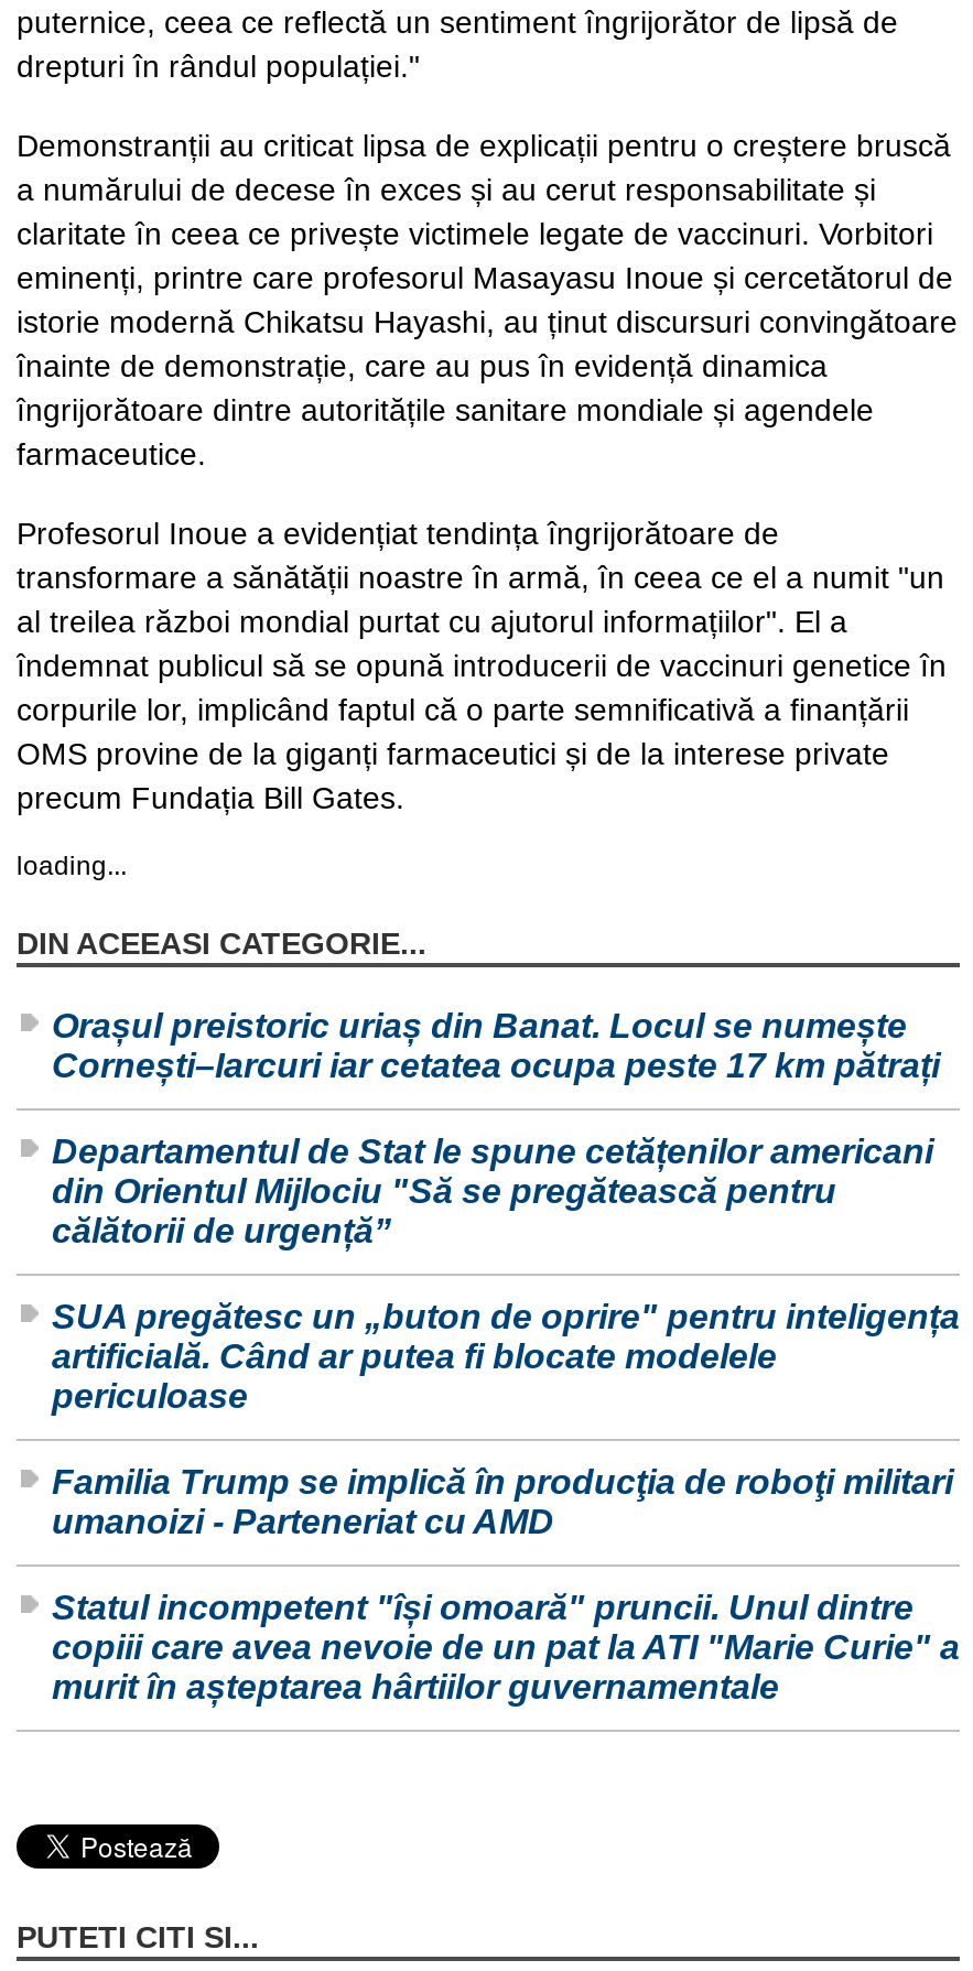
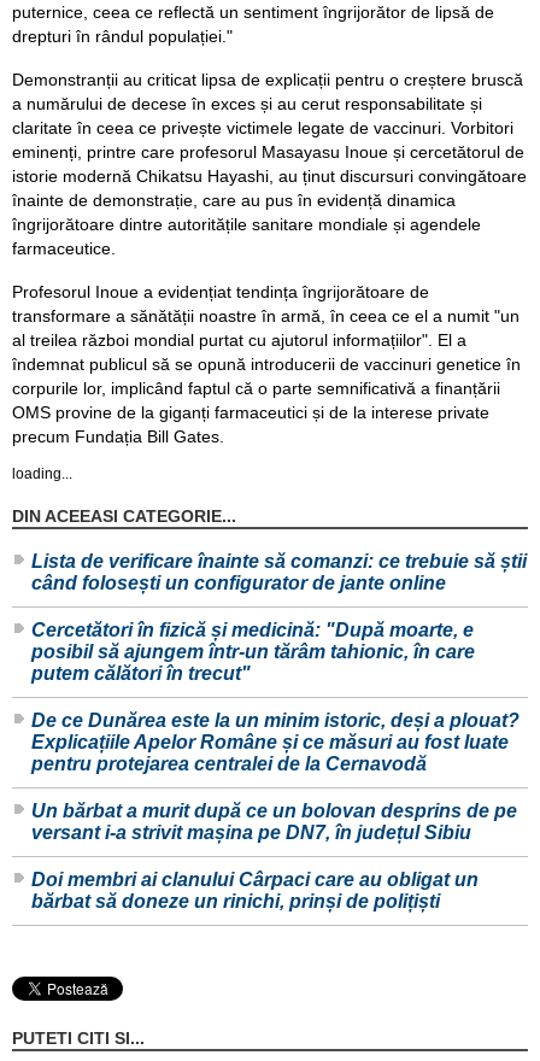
[52,1008,940,1085] Orașul preistoric uriaș din Banat. Locul se numește | Cornești–Iarcuri iar cetatea ocupa peste 17 km pătrați -> [31,551,527,594] Lista de verificare înainte să comanzi: ce trebuie să știi | când folosești un configurator de jante online
[52,1133,933,1250] Departamentul de Stat le spune cetățenilor americani | din Orientul Mijlociu "Să se pregătească pentru | călătorii de urgență” -> [31,620,475,684] Cercetători în fizică și medicină: "După moarte, e | posibil să ajungem într-un tărâm tahionic, în care | putem călători în trecut"
[52,1299,960,1416] SUA pregătesc un „buton de oprire" pentru inteligența | artificială. Când ar putea fi blocate modelele | periculoase -> [31,711,520,775] De ce Dunărea este la un minim istoric, deși a plouat? | Explicațiile Apelor Române și ce măsuri au fost luate | pentru protejarea centralei de la Cernavodă
[52,1464,953,1541] Familia Trump se implică în producţia de roboţi militari | umanoizi - Parteneriat cu AMD -> [31,801,517,843] Un bărbat a murit după ce un bolovan desprins de pe | versant i-a strivit mașina pe DN7, în județul Sibiu
[52,1590,960,1706] Statul incompetent "își omoară" pruncii. Unul dintre | copiii care avea nevoie de un pat la ATI "Marie Curie" a | murit în așteptarea hârtiilor guvernamentale -> [31,870,479,912] Doi membri ai clanului Cârpaci care au obligat un | bărbat să doneze un rinichi, prinși de polițiști

